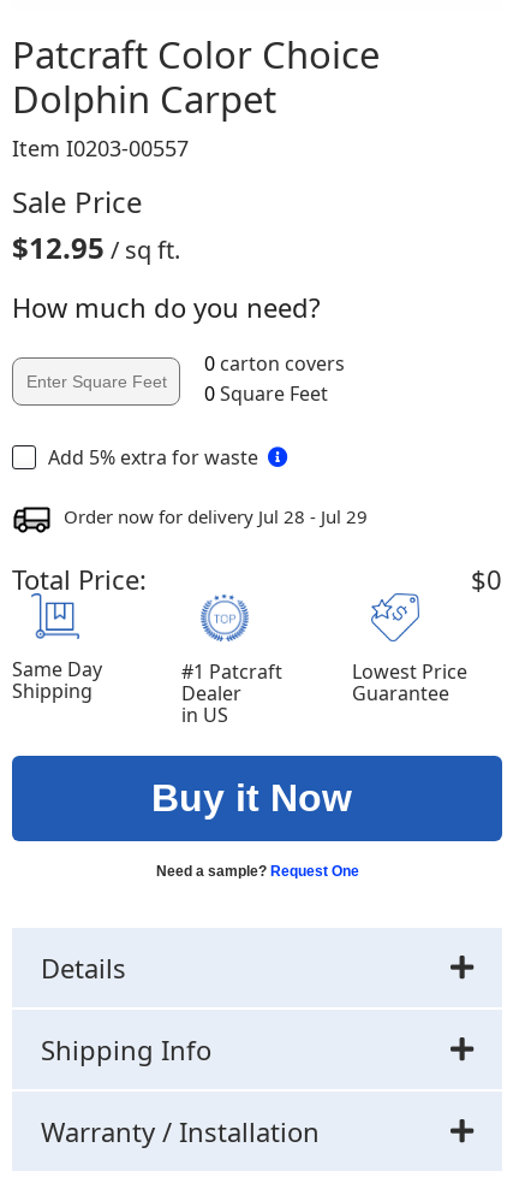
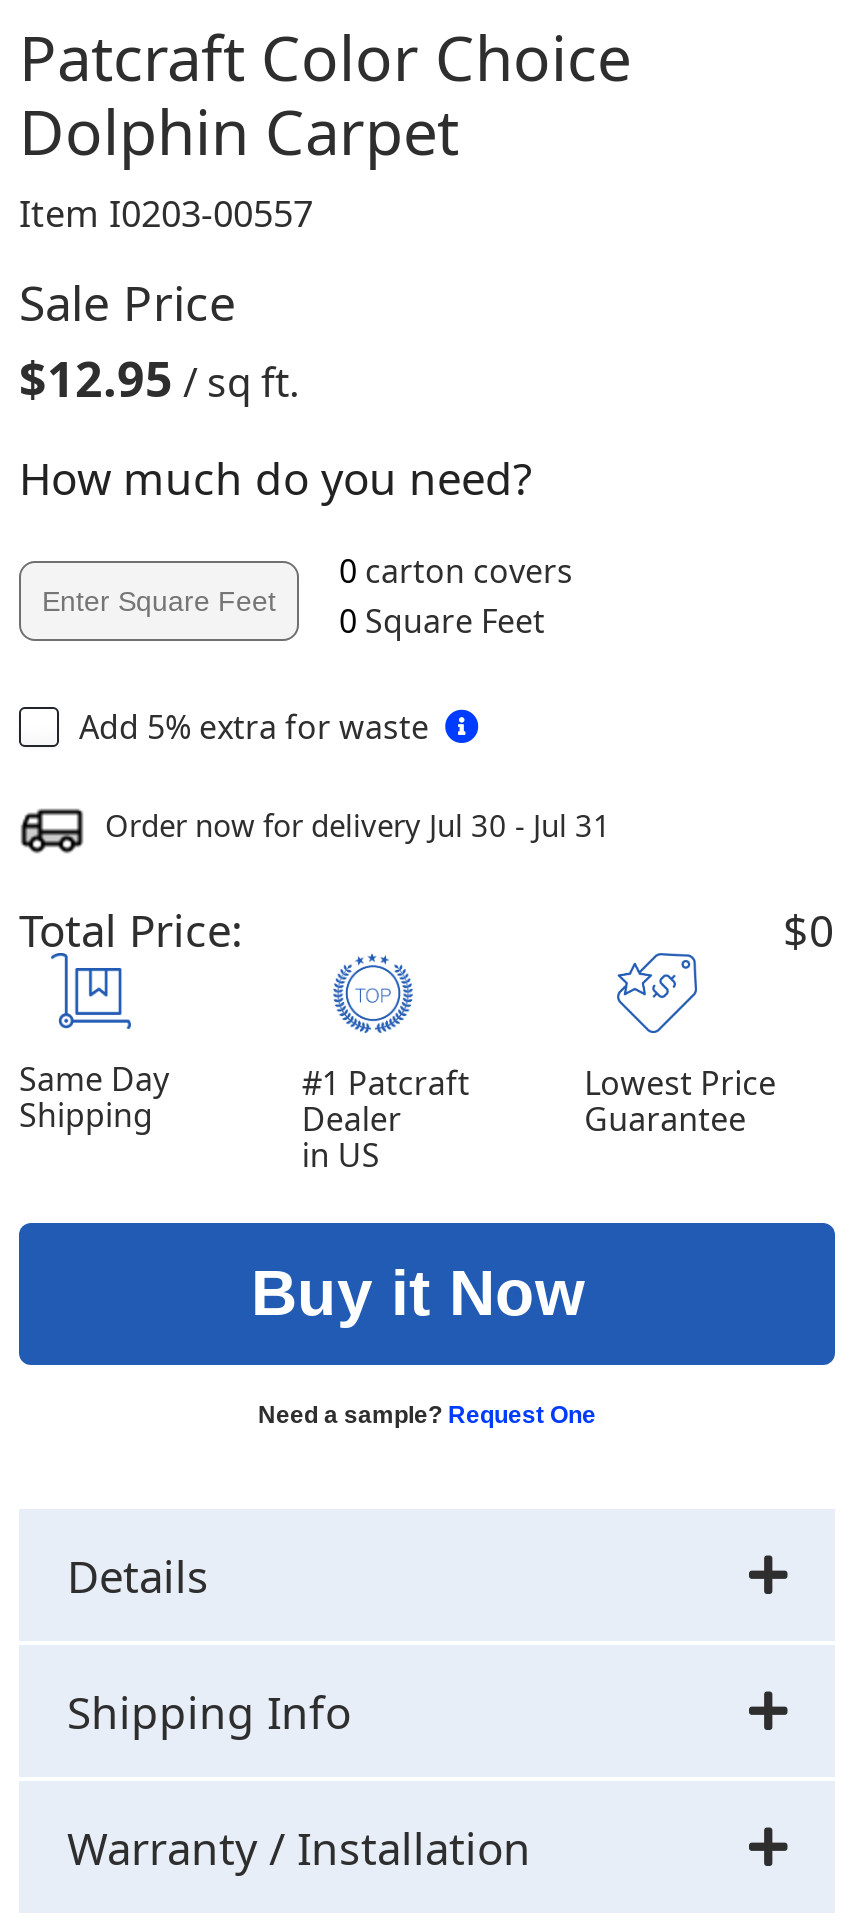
[64,504,368,528] Order now for delivery Jul 28 - Jul 29 -> [105,804,611,844] Order now for delivery Jul 30 - Jul 31

